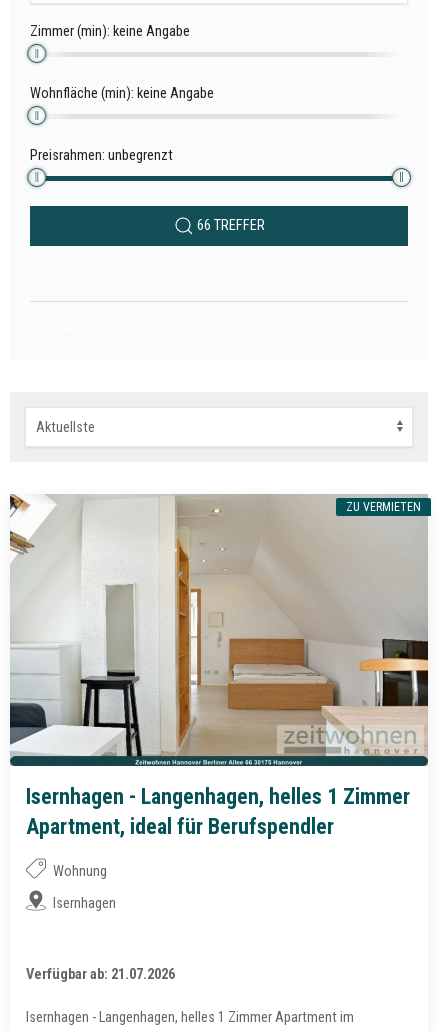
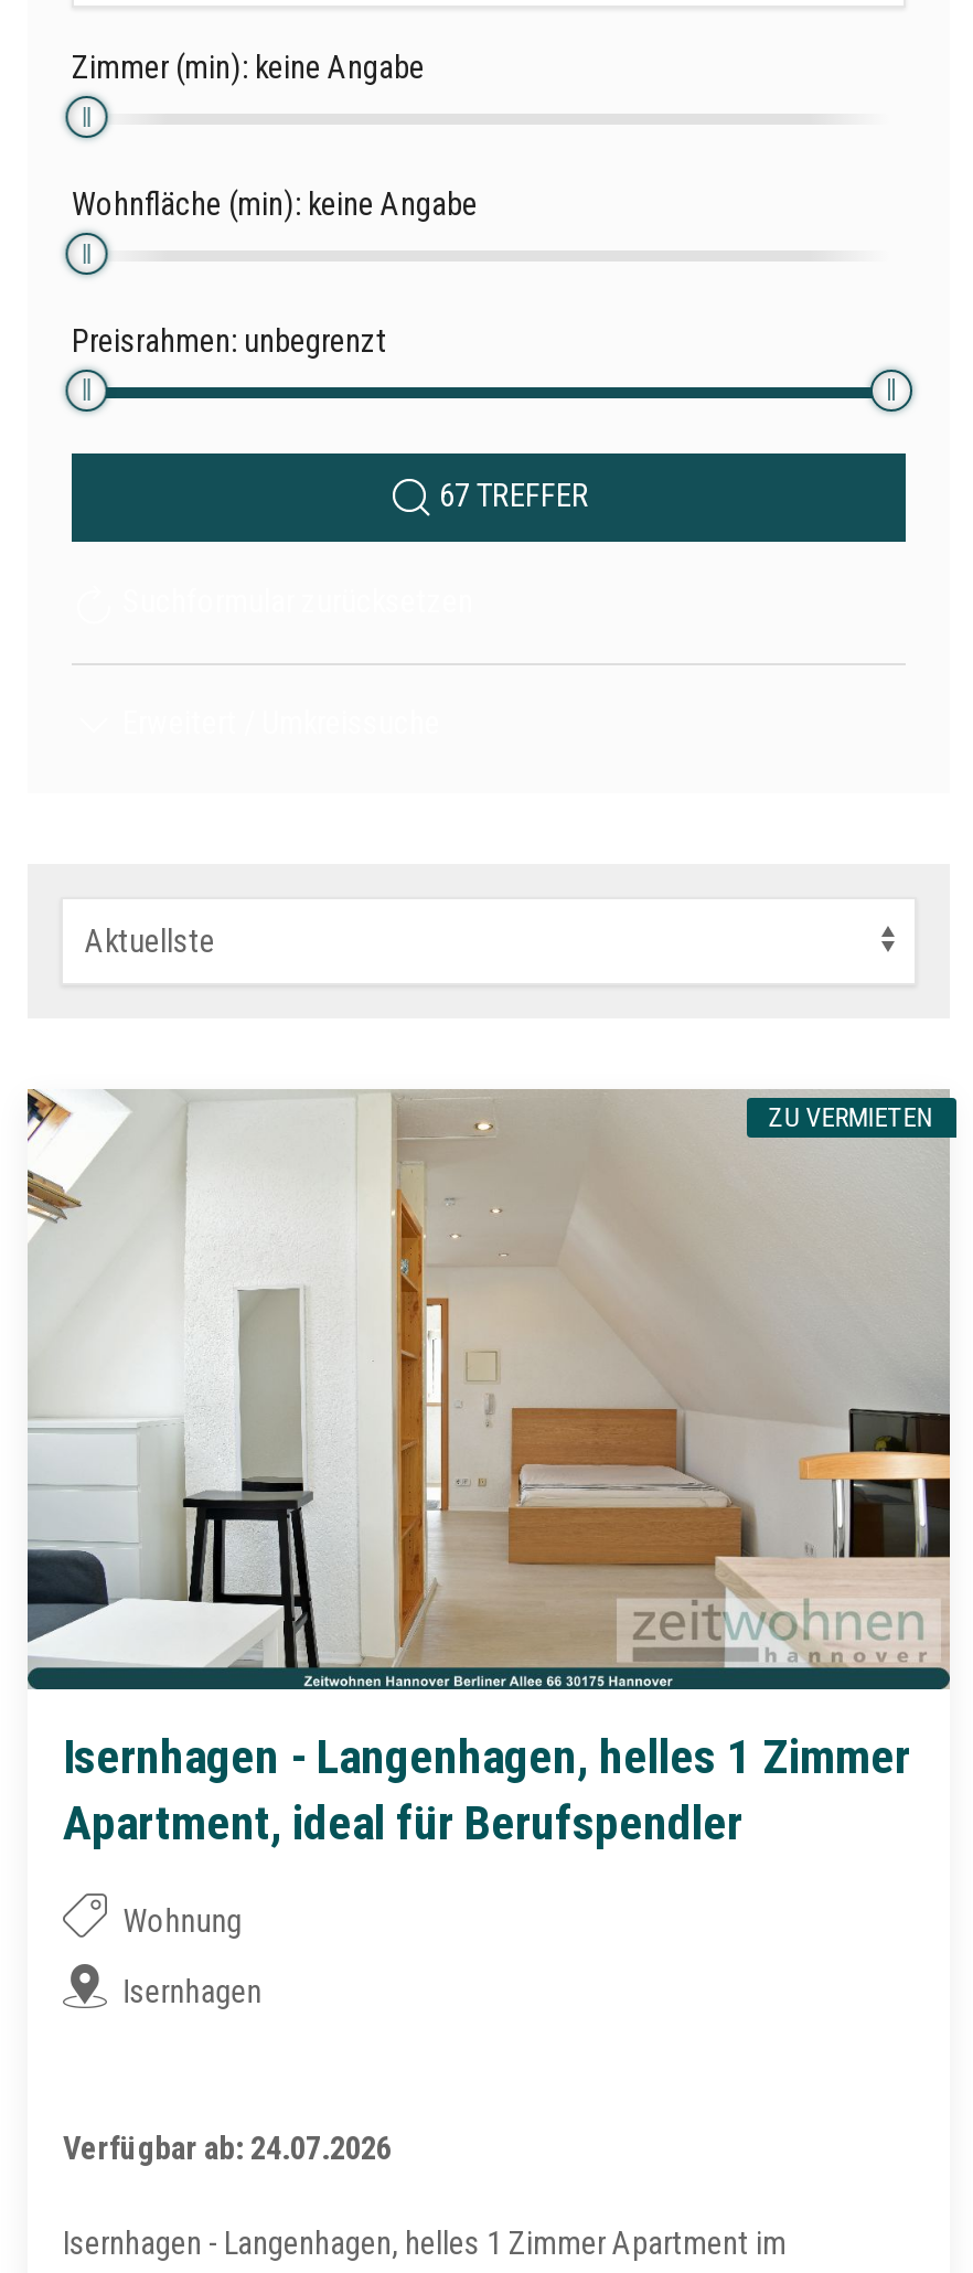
[196,216,264,233] 66 TREFFER -> [439,477,589,514] 67 TREFFER
[26,966,175,983] Verfügbar ab: 21.07.2026 -> [63,2131,392,2168] Verfügbar ab: 24.07.2026

